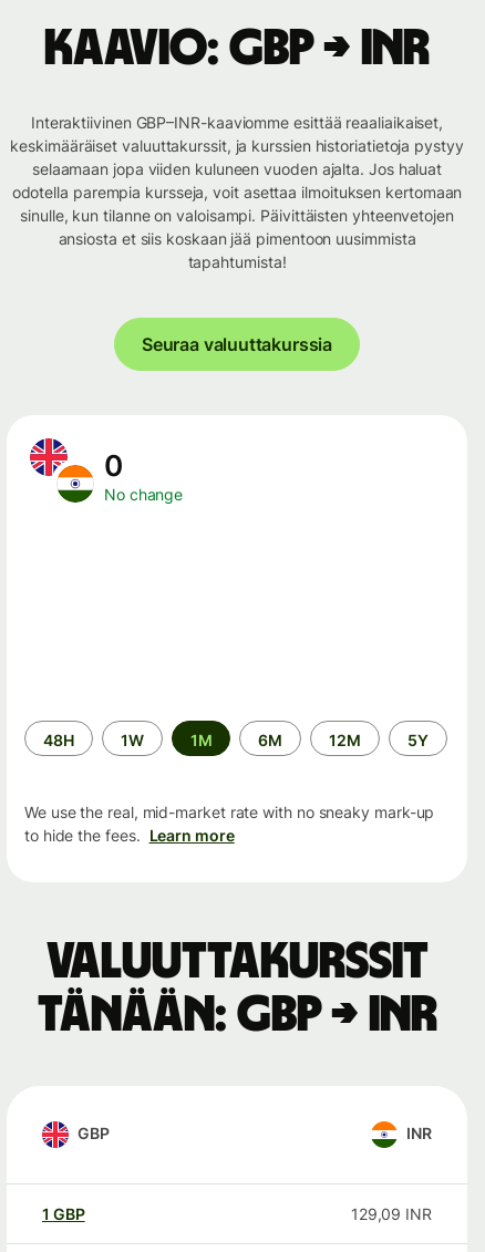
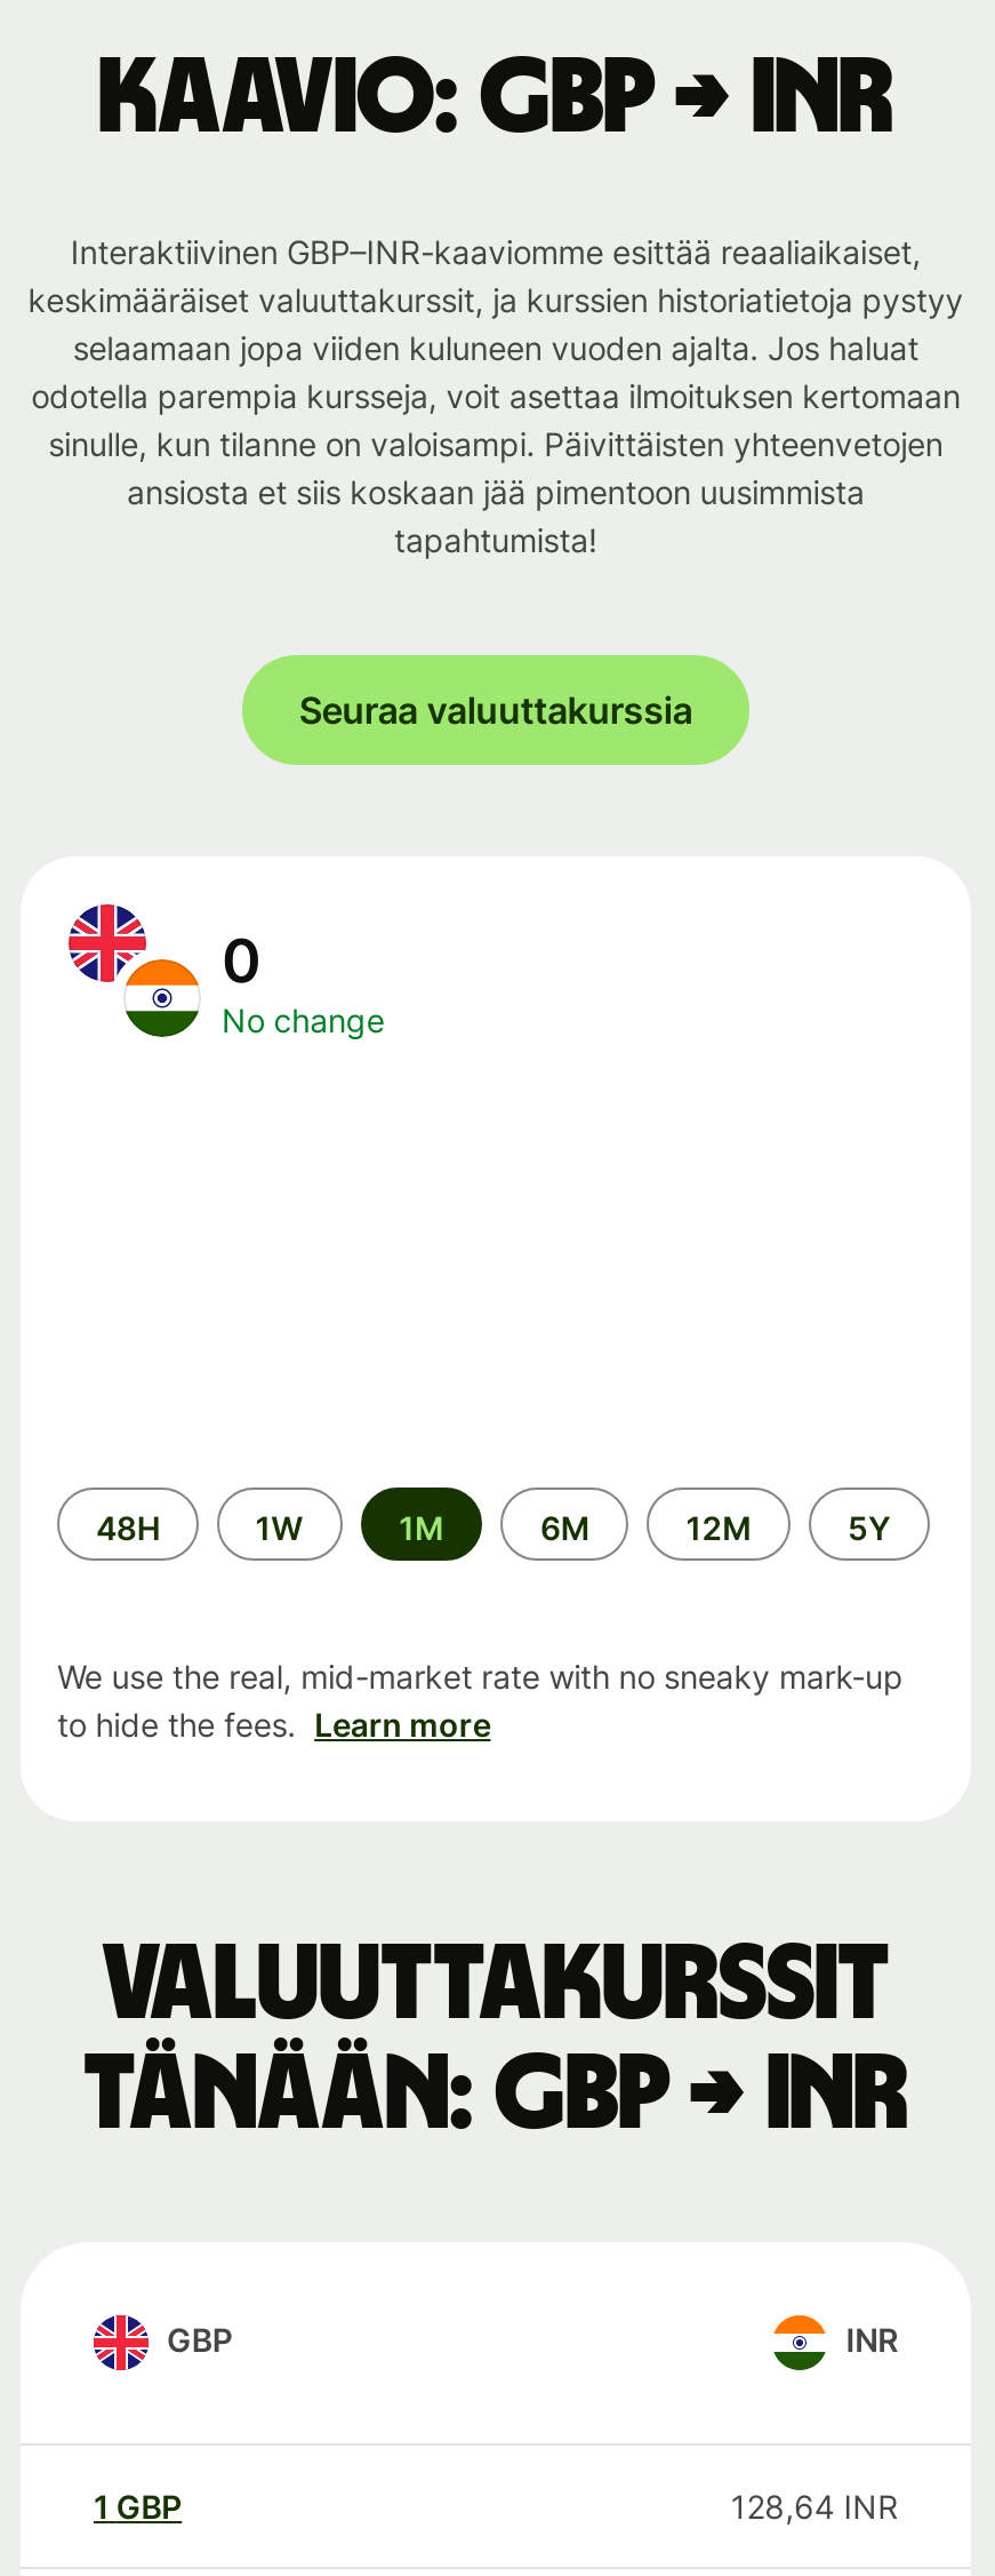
[351,1205,432,1223] 129,09 INR -> [731,2487,898,2526] 128,64 INR

